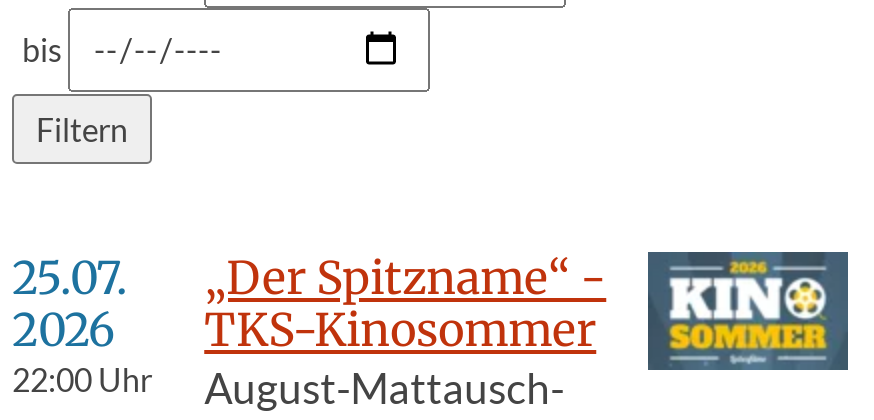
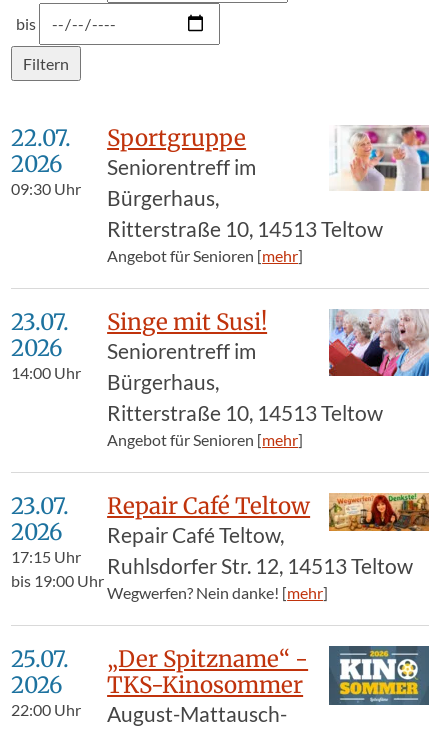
none -> [11,124,81,198] 22.07. | 2026 | 09:30 Uhr
none -> [11,124,430,382] [image] | Sportgruppe | Seniorentreff im | Bürgerhaus, | Ritterstraße 10, 14513 Teltow | Angebot für Senioren [mehr] | 23.07. | 2026 | 14:00 Uhr
none -> [11,308,430,590] [image] | Singe mit Susi! | Seniorentreff im | Bürgerhaus, | Ritterstraße 10, 14513 Teltow | Angebot für Senioren [mehr] | 23.07. | 2026 | 17:15 Uhr | bis 19:00 Uhr
none -> [107,492,430,602] [image] | Repair Café Teltow | Repair Café Teltow, | Ruhlsdorfer Str. 12, 14513 Teltow | Wegwerfen? Nein danke! [mehr]

